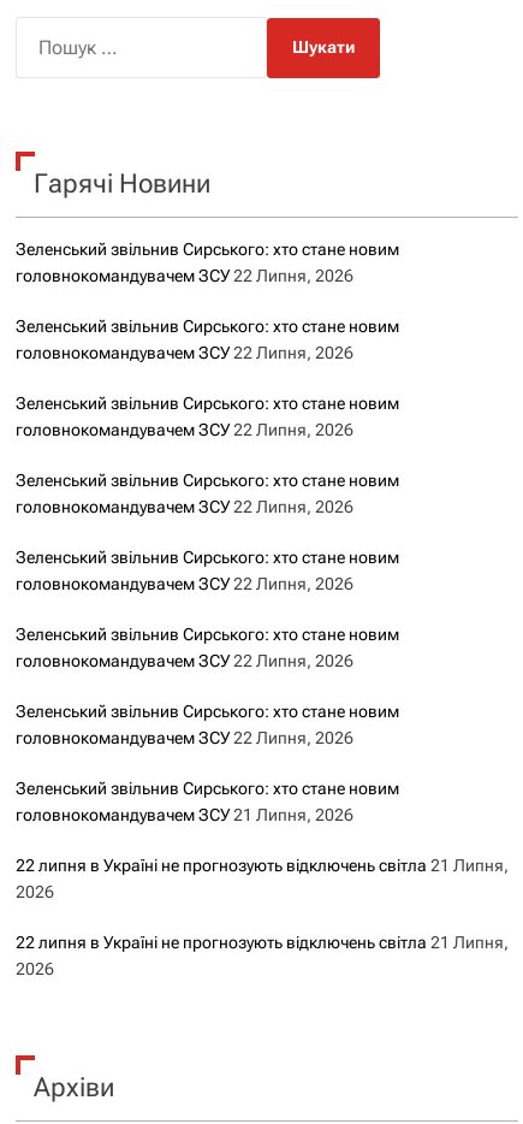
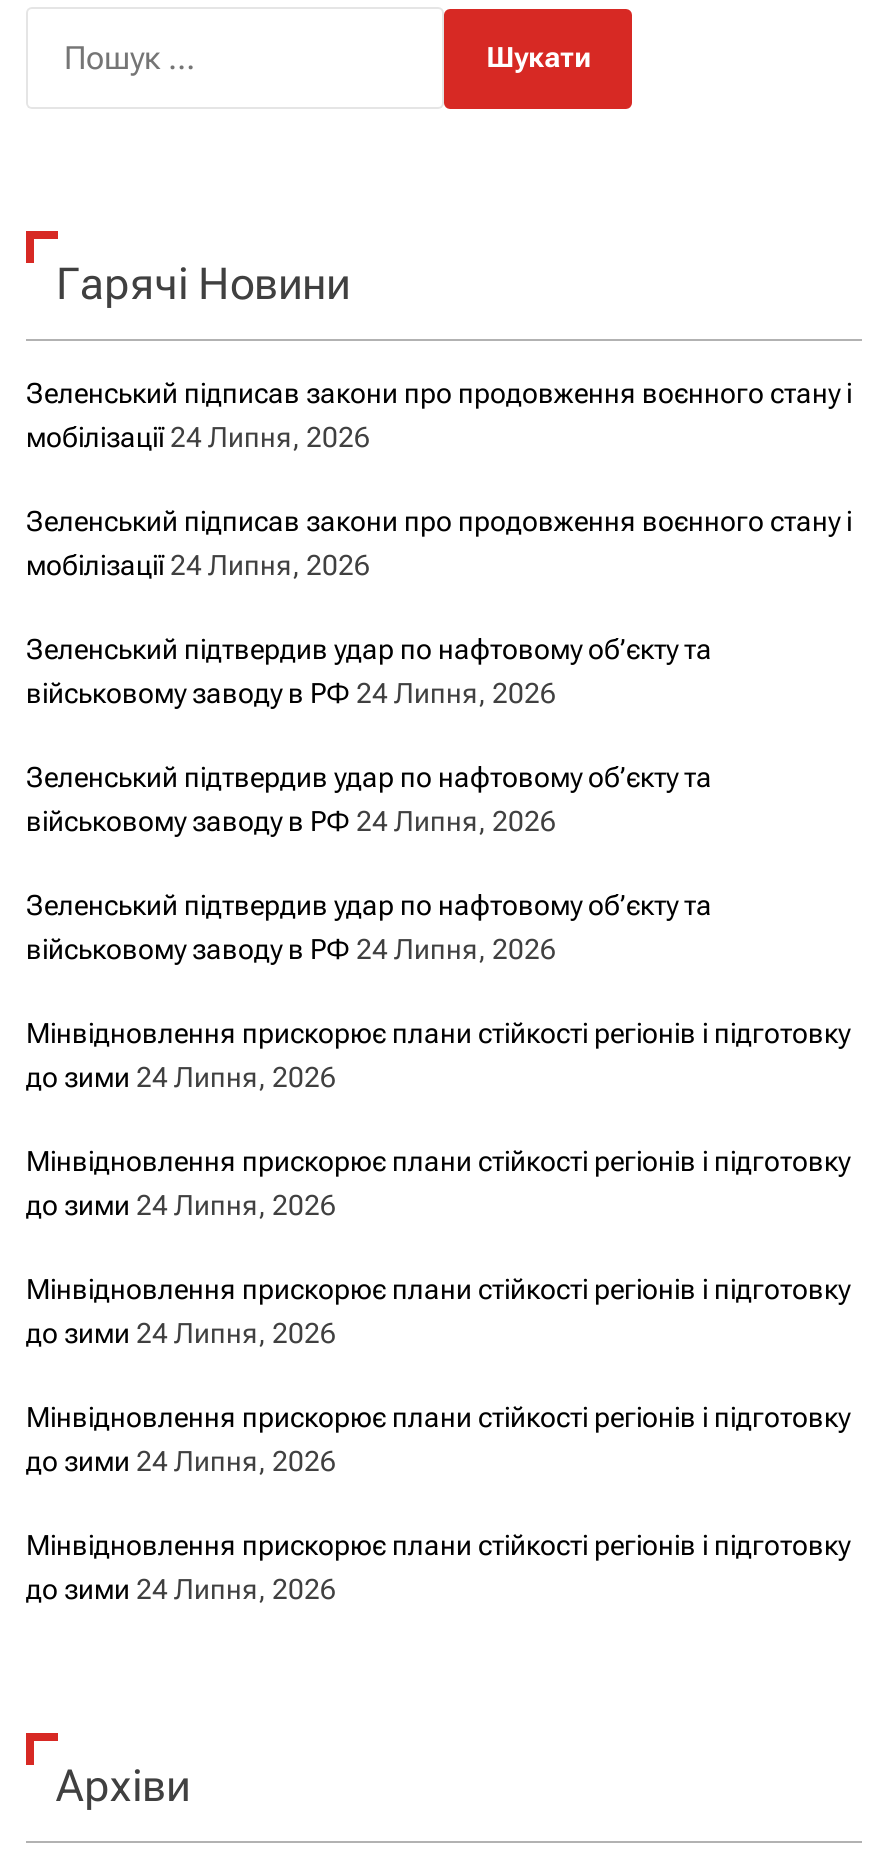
[16,240,399,285] Зеленський звільнив Сирського: хто стане новим | головнокомандувачем ЗСУ 22 Липня, 2026 -> [26,377,852,453] Зеленський підписав закони про продовження воєнного стану і | мобілізації 24 Липня, 2026
[16,317,399,362] Зеленський звільнив Сирського: хто стане новим | головнокомандувачем ЗСУ 22 Липня, 2026 -> [26,505,852,581] Зеленський підписав закони про продовження воєнного стану і | мобілізації 24 Липня, 2026
[16,394,399,439] Зеленський звільнив Сирського: хто стане новим | головнокомандувачем ЗСУ 22 Липня, 2026 -> [26,633,712,709] Зеленський підтвердив удар по нафтовому об’єкту та | військовому заводу в РФ 24 Липня, 2026
[16,471,399,517] Зеленський звільнив Сирського: хто стане новим | головнокомандувачем ЗСУ 22 Липня, 2026 -> [26,761,712,837] Зеленський підтвердив удар по нафтовому об’єкту та | військовому заводу в РФ 24 Липня, 2026
[16,548,399,594] Зеленський звільнив Сирського: хто стане новим | головнокомандувачем ЗСУ 22 Липня, 2026 -> [26,889,712,965] Зеленський підтвердив удар по нафтовому об’єкту та | військовому заводу в РФ 24 Липня, 2026
[16,625,399,671] Зеленський звільнив Сирського: хто стане новим | головнокомандувачем ЗСУ 22 Липня, 2026 -> [26,1017,850,1093] Мінвідновлення прискорює плани стійкості регіонів і підготовку | до зими 24 Липня, 2026
[16,702,399,748] Зеленський звільнив Сирського: хто стане новим | головнокомандувачем ЗСУ 22 Липня, 2026 -> [26,1145,850,1221] Мінвідновлення прискорює плани стійкості регіонів і підготовку | до зими 24 Липня, 2026
[16,779,399,825] Зеленський звільнив Сирського: хто стане новим | головнокомандувачем ЗСУ 21 Липня, 2026 -> [26,1273,850,1349] Мінвідновлення прискорює плани стійкості регіонів і підготовку | до зими 24 Липня, 2026
[16,856,509,902] 22 липня в Україні не прогнозують відключень світла 21 Липня, | 2026 -> [26,1401,850,1477] Мінвідновлення прискорює плани стійкості регіонів і підготовку | до зими 24 Липня, 2026
[16,933,509,979] 22 липня в Україні не прогнозують відключень світла 21 Липня, | 2026 -> [26,1529,850,1605] Мінвідновлення прискорює плани стійкості регіонів і підготовку | до зими 24 Липня, 2026

